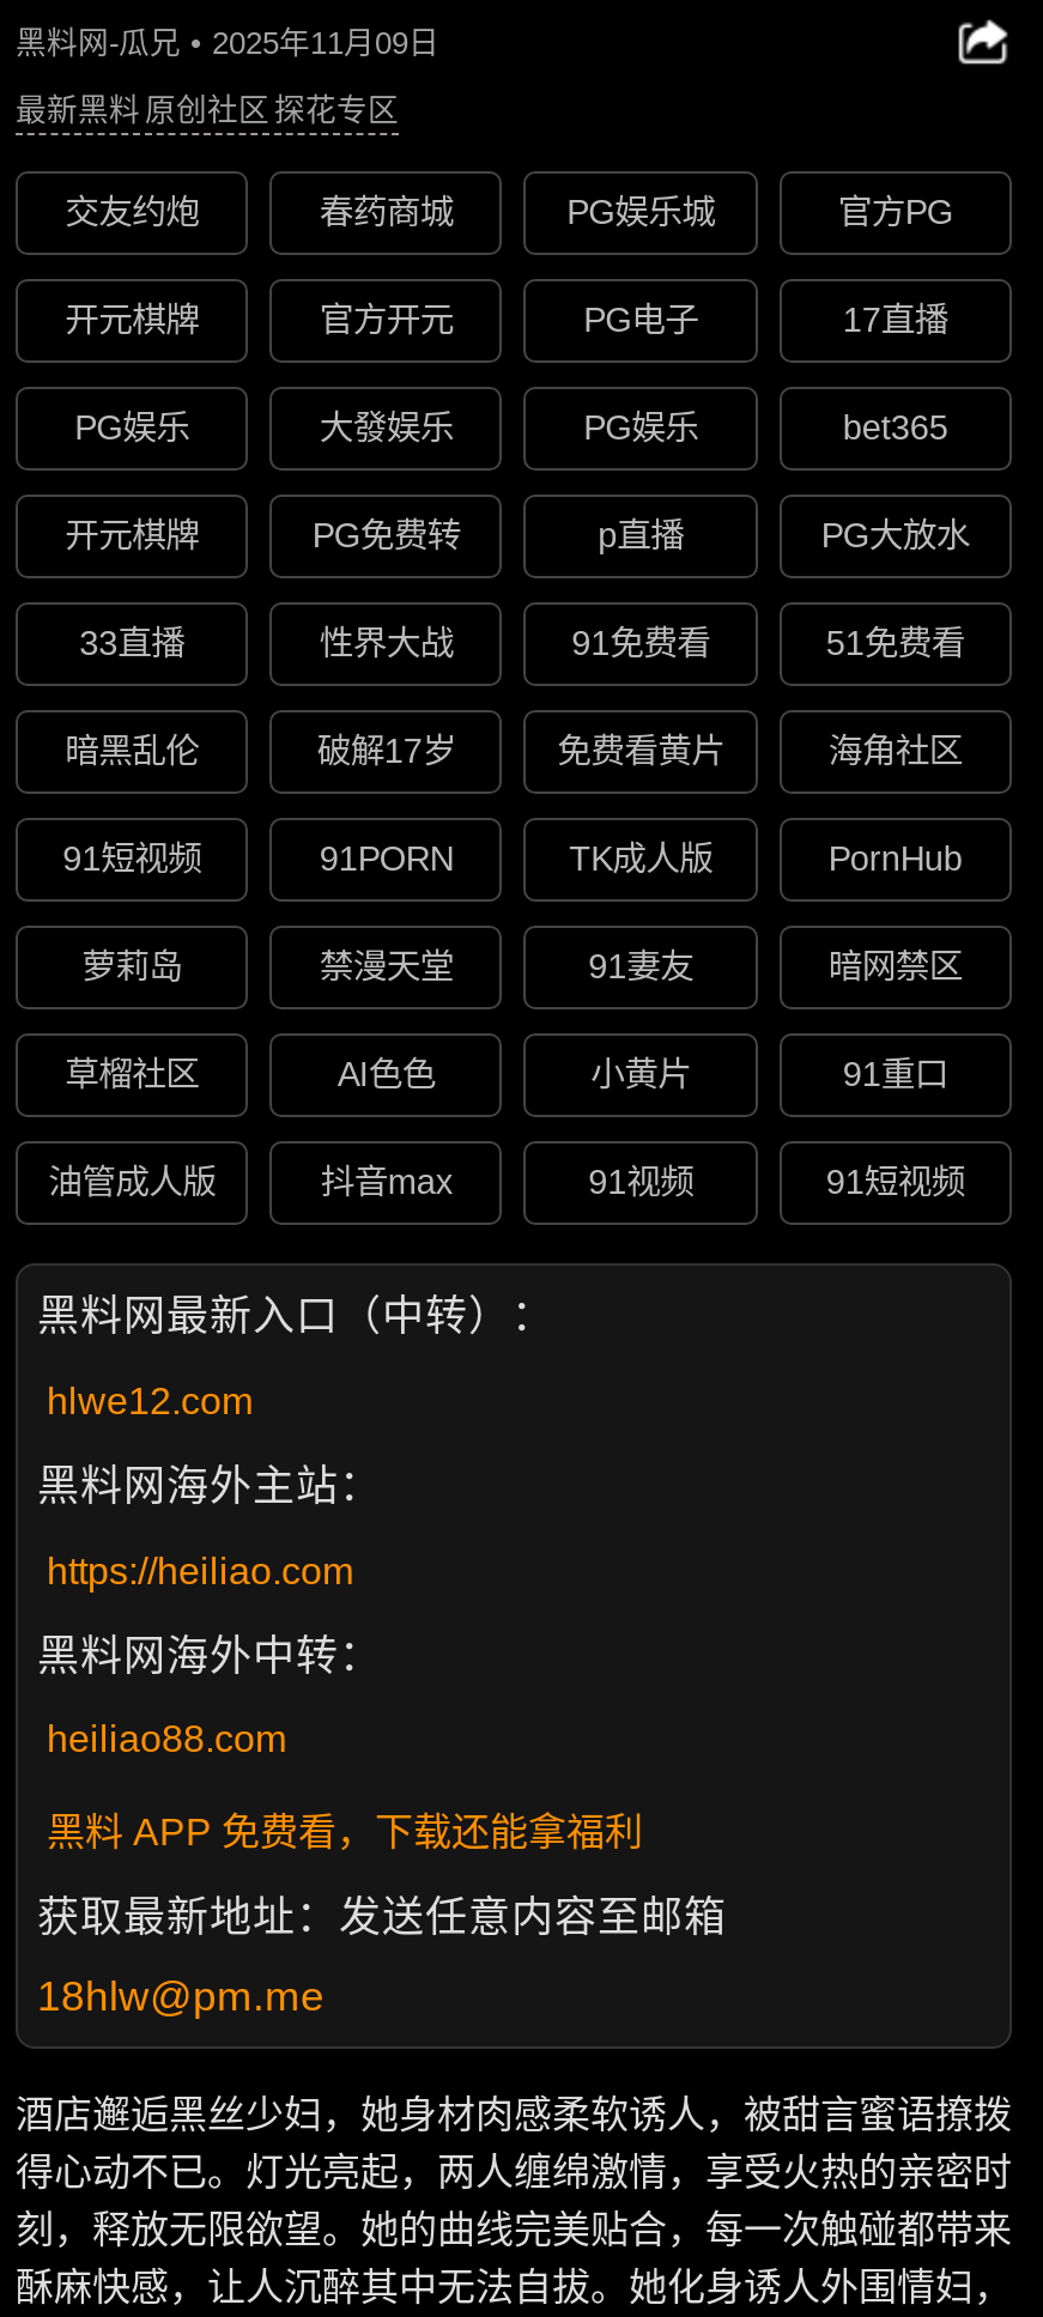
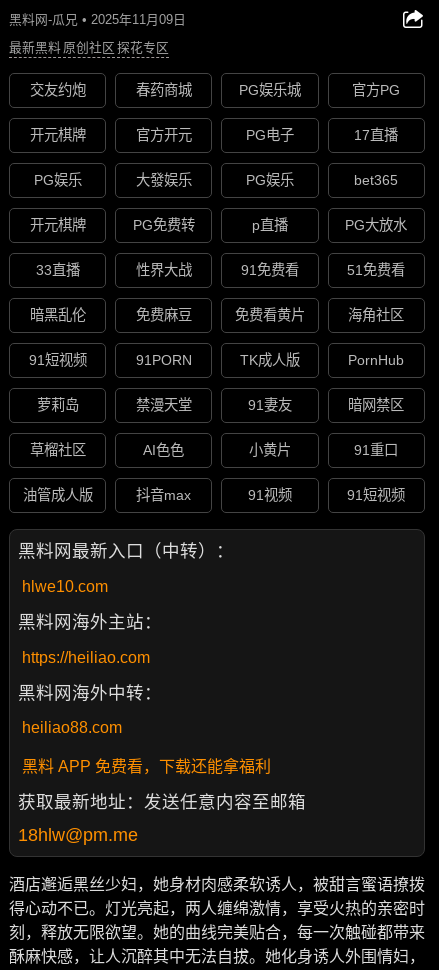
[317,733,456,771] 破解17岁 -> [136,307,192,323] 免费麻豆
[47,1380,253,1421] hlwe12.com -> [22,578,108,595] hlwe10.com

